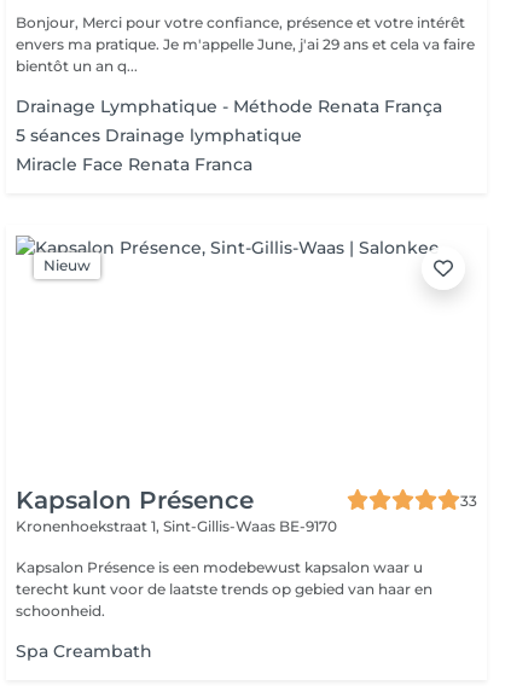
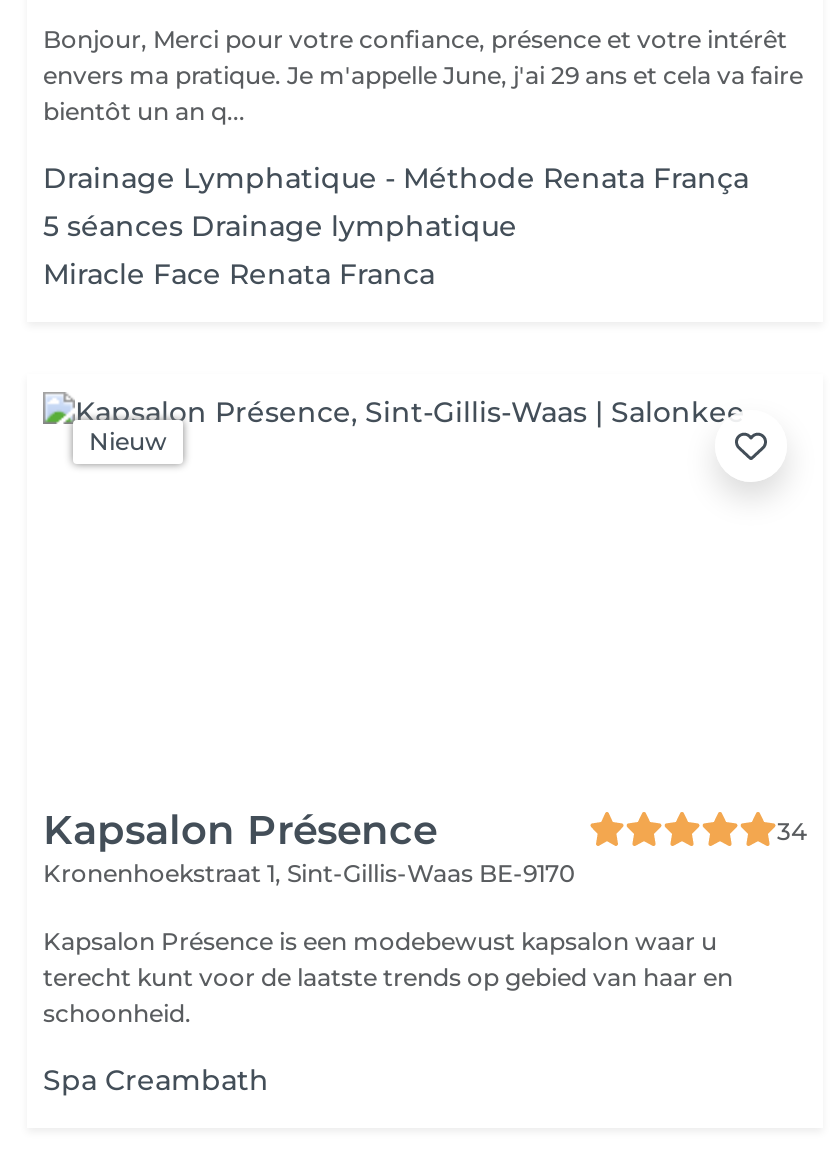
[460,492,477,510] 33 -> [777,816,807,846] 34

